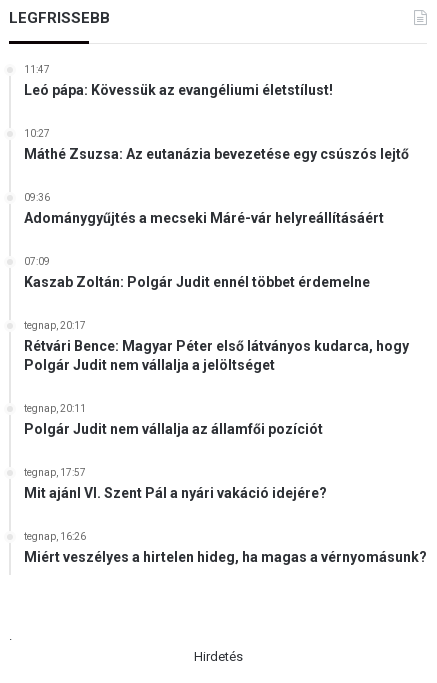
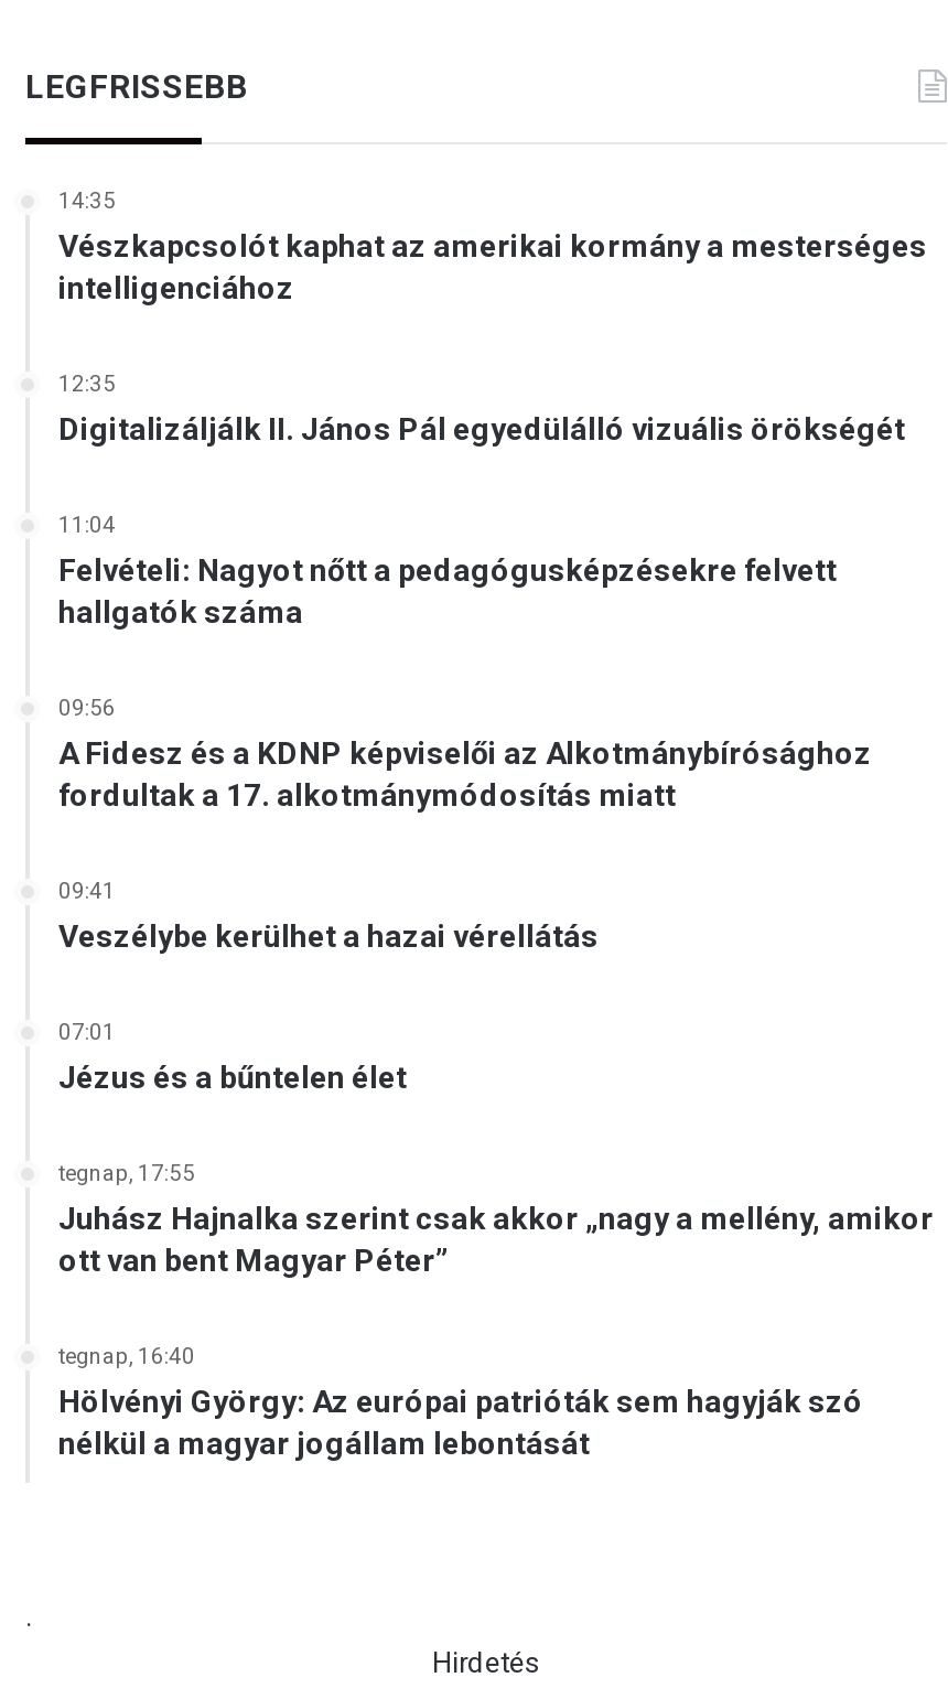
[24,64,333,98] 11:47 | Leó pápa: Kövessük az evangéliumi életstílust! -> [58,188,927,305] 14:35 | Vészkapcsolót kaphat az amerikai kormány a mesterséges | intelligenciához
[24,128,409,162] 10:27 | Máthé Zsuzsa: Az eutanázia bevezetése egy csúszós lejtő -> [58,371,905,446] 12:35 | Digitalizáljálk II. János Pál egyedülálló vizuális örökségét
[24,192,384,226] 09:36 | Adománygyűjtés a mecseki Máré-vár helyreállításáért -> [58,512,837,629] 11:04 | Felvételi: Nagyot nőtt a pedagógusképzésekre felvett | hallgatók száma
[24,256,370,290] 07:09 | Kaszab Zoltán: Polgár Judit ennél többet érdemelne -> [58,695,872,812] 09:56 | A Fidesz és a KDNP képviselői az Alkotmánybírósághoz | fordultak a 17. alkotmánymódosítás miatt
[24,320,409,373] tegnap, 20:17 | Rétvári Bence: Magyar Péter első látványos kudarca, hogy | Polgár Judit nem vállalja a jelöltséget -> [58,878,599,953] 09:41 | Veszélybe kerülhet a hazai vérellátás
[24,403,323,437] tegnap, 20:11 | Polgár Judit nem vállalja az államfői pozíciót -> [58,1019,407,1094] 07:01 | Jézus és a bűntelen élet
[24,467,327,501] tegnap, 17:57 | Mit ajánl VI. Szent Pál a nyári vakáció idejére? -> [58,1161,934,1277] tegnap, 17:55 | Juhász Hajnalka szerint csak akkor „nagy a mellény, amikor | ott van bent Magyar Péter”
[24,531,427,565] tegnap, 16:26 | Miért veszélyes a hirtelen hideg, ha magas a vérnyomásunk? -> [58,1344,863,1460] tegnap, 16:40 | Hölvényi György: Az európai patrióták sem hagyják szó | nélkül a magyar jogállam lebontását

